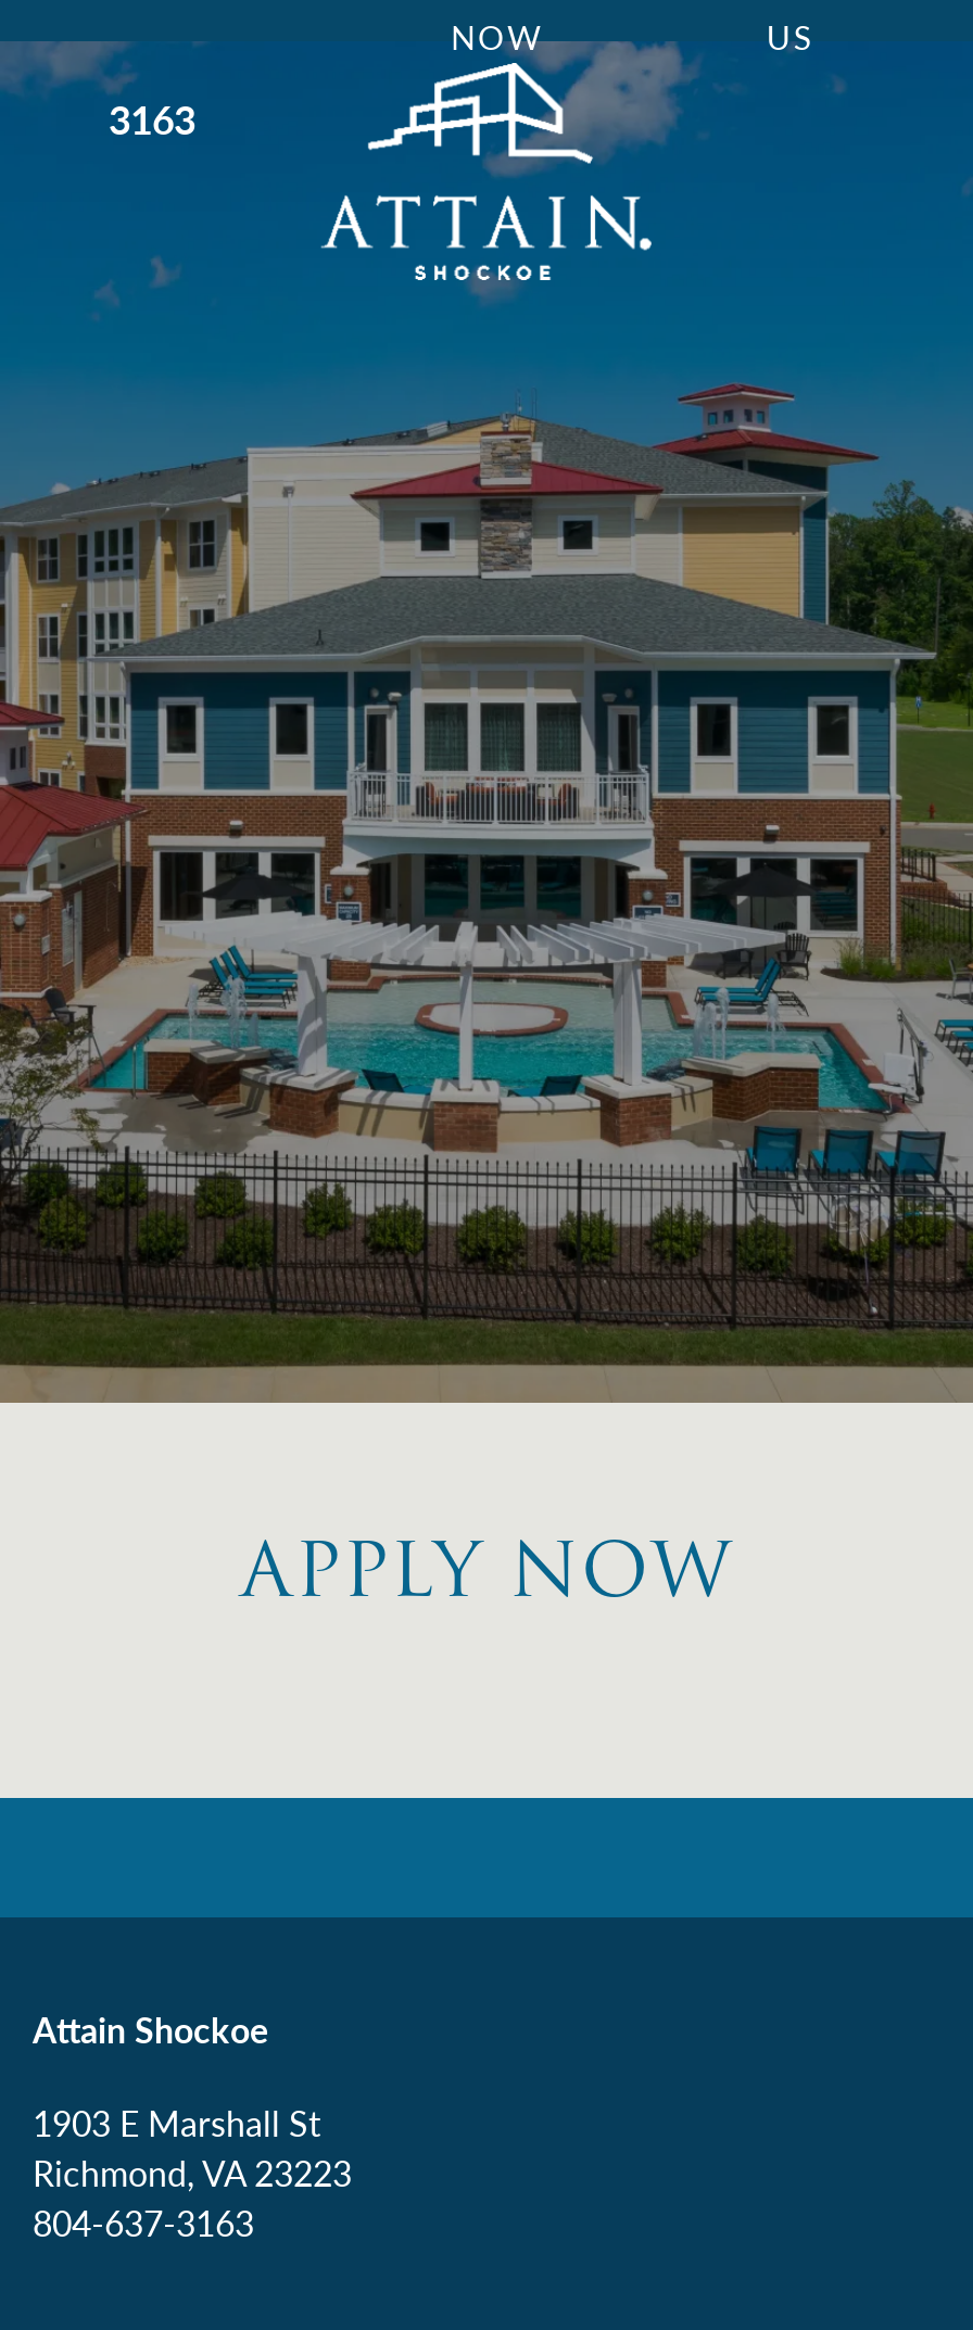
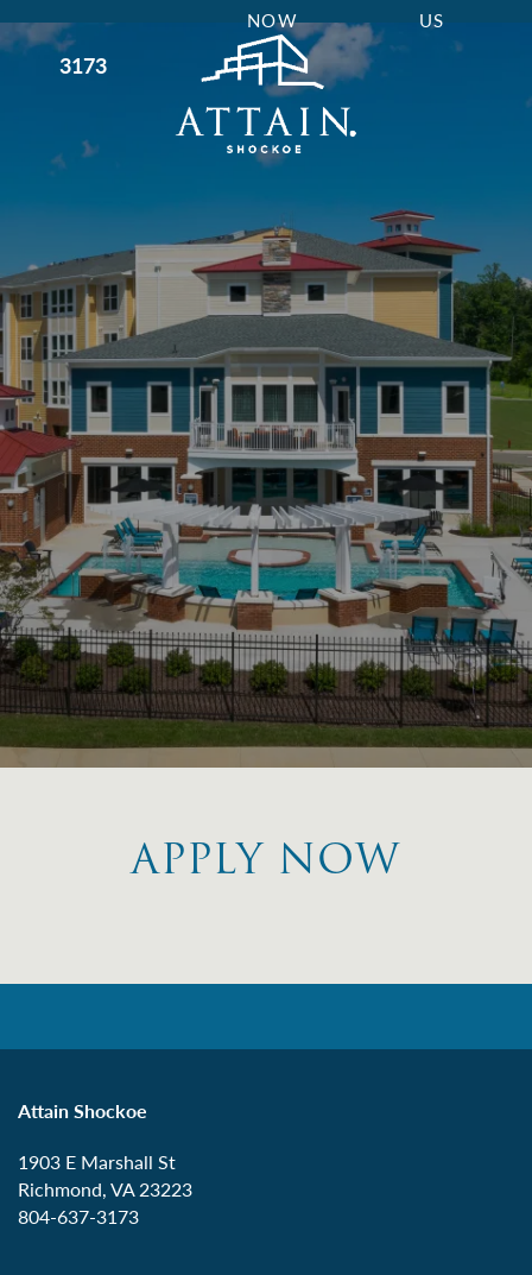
[109,91,195,145] 3163 -> [59,50,107,80] 3173
[33,2198,254,2248] 804-637-3163 -> [18,1203,139,1230] 804-637-3173

